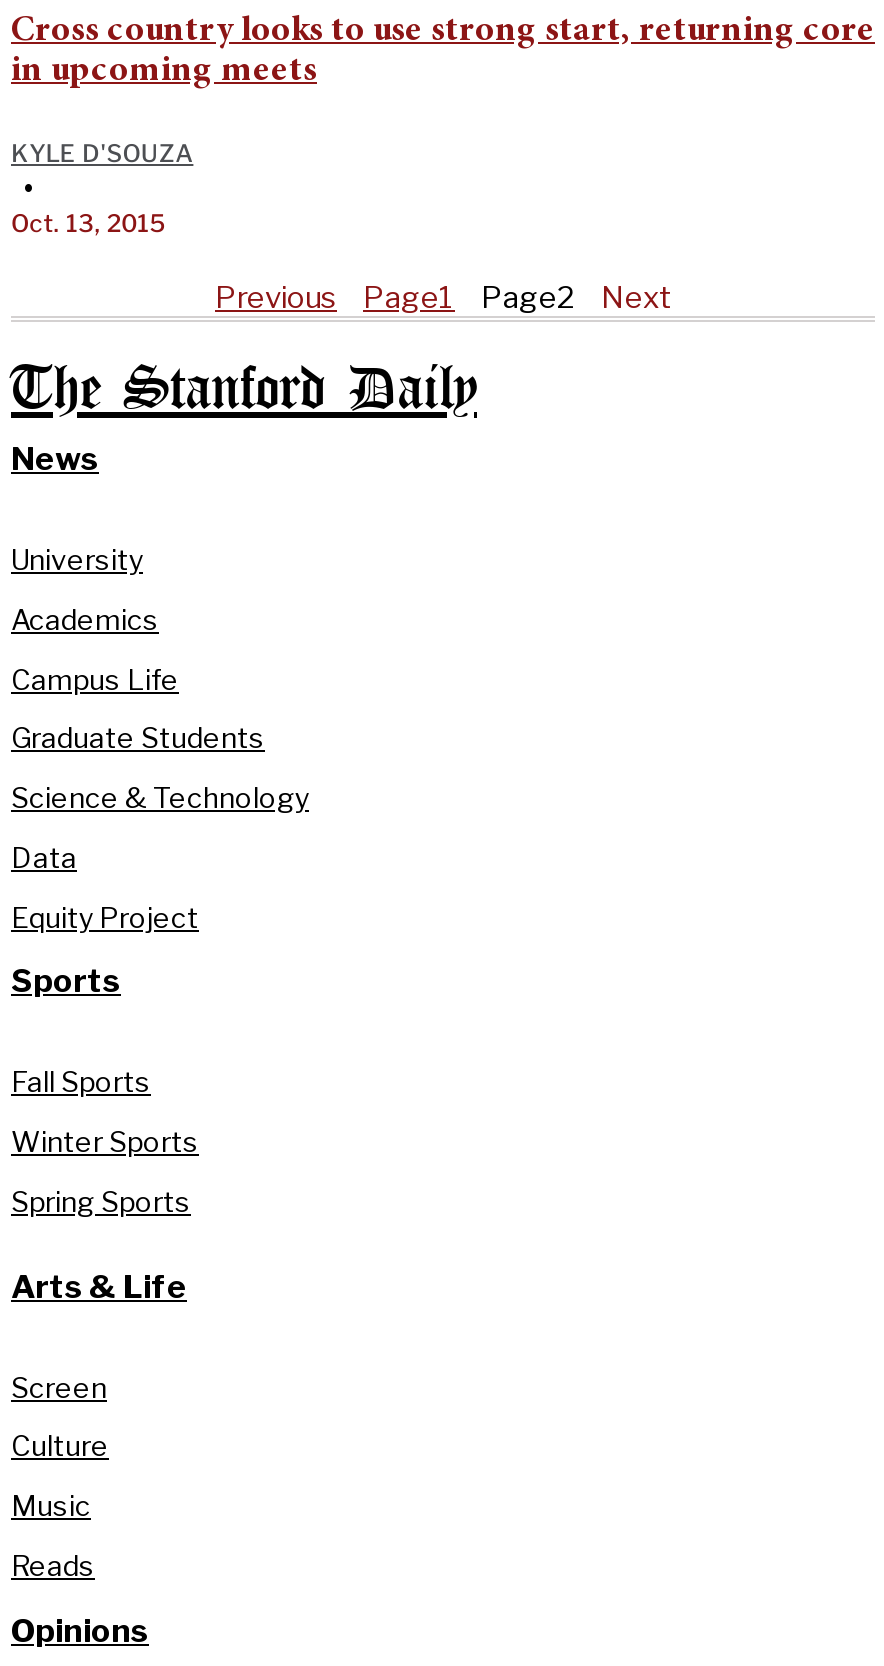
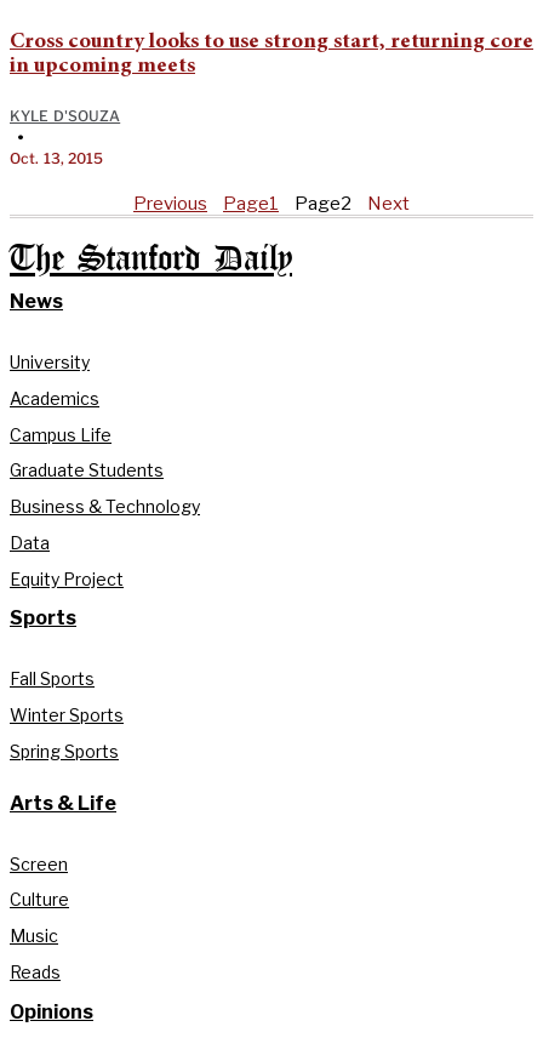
[11,780,309,814] Science & Technology -> [10,496,200,517] Business & Technology

